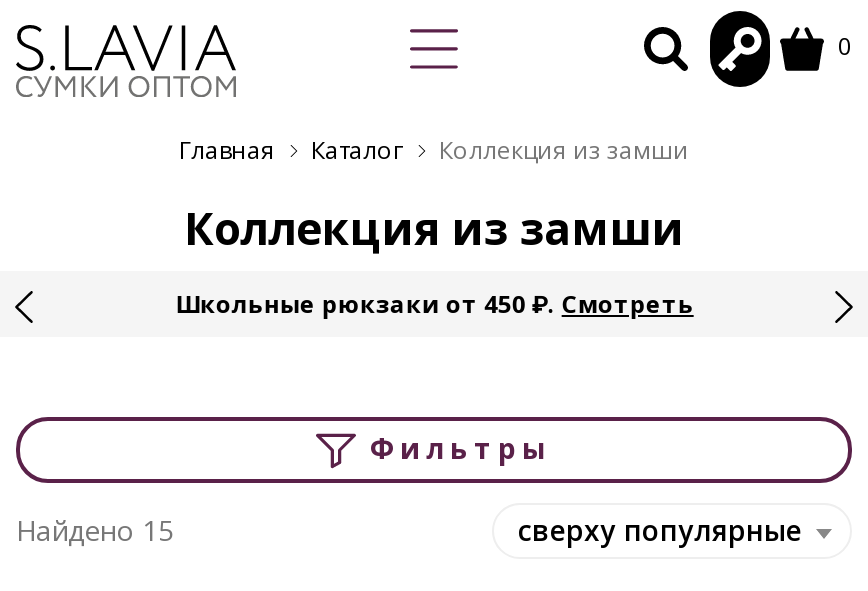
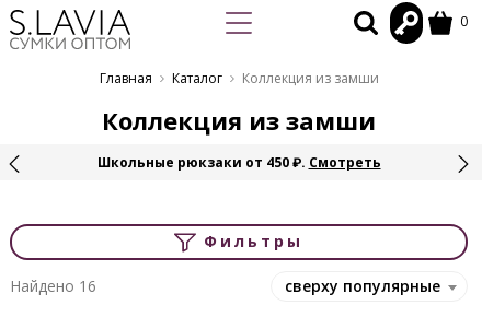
[16,511,174,549] Найдено 15 -> [10,276,96,296] Найдено 16

